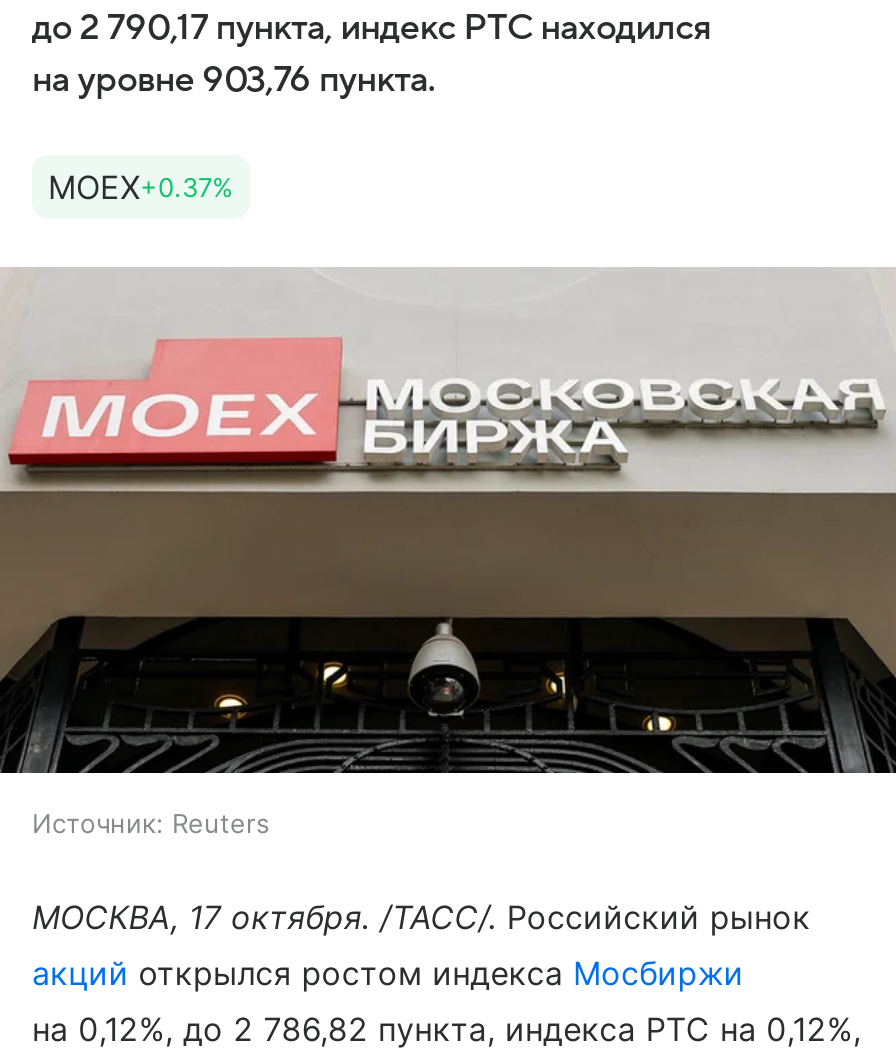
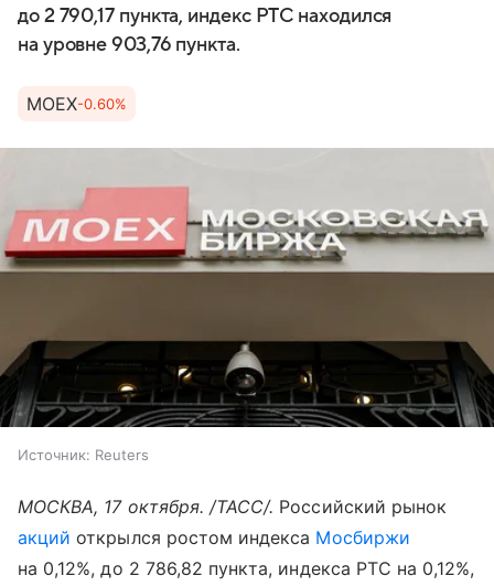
[48,167,234,207] MOEX+0.37% -> [26,93,127,115] MOEX-0.60%

